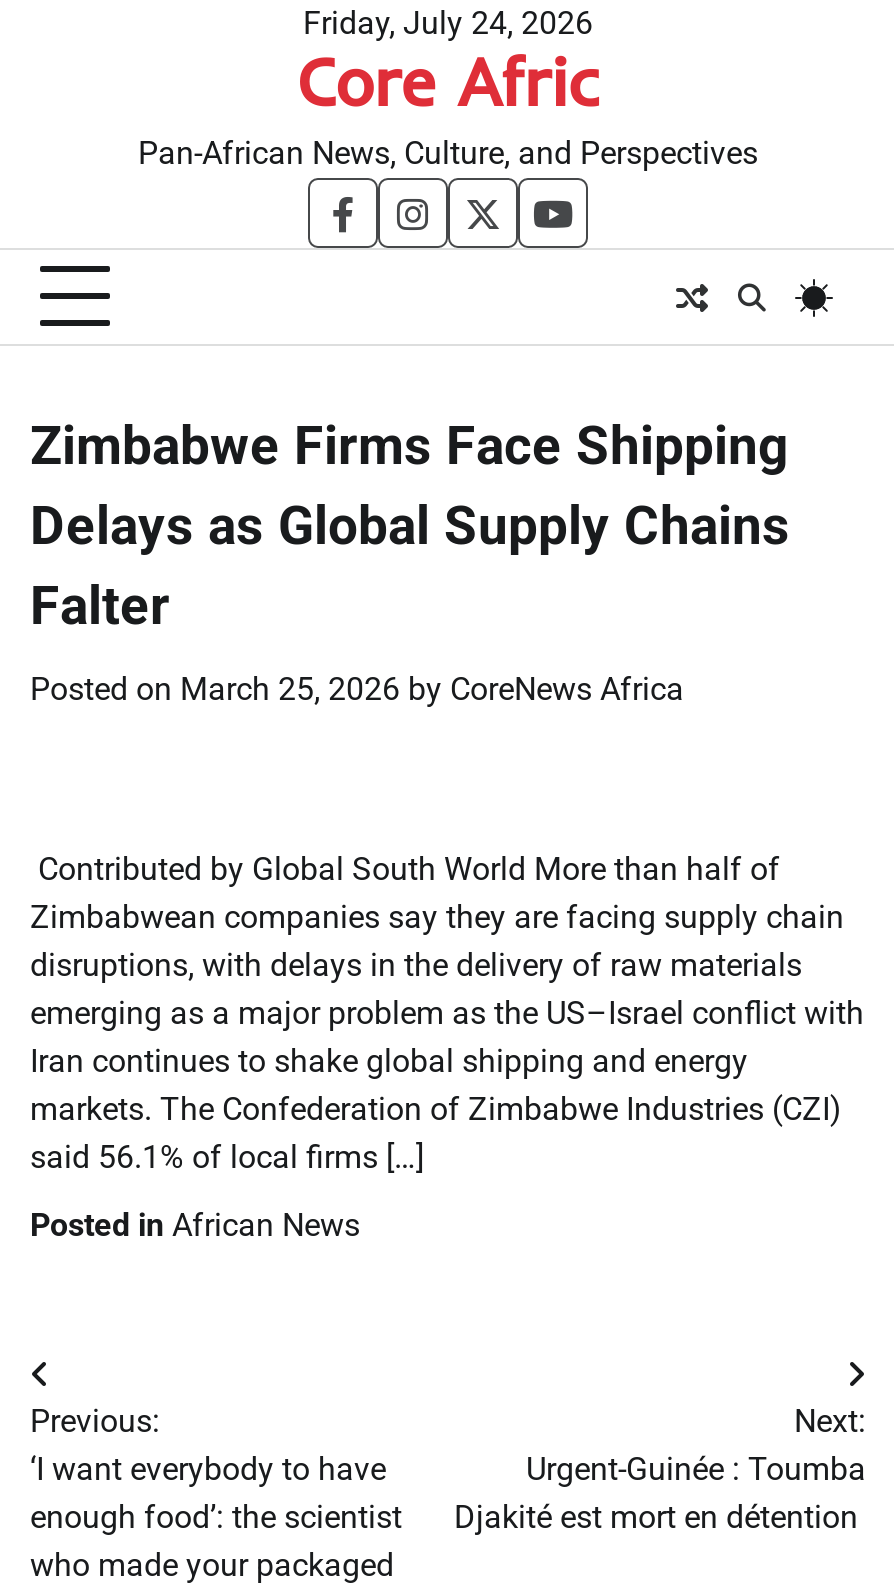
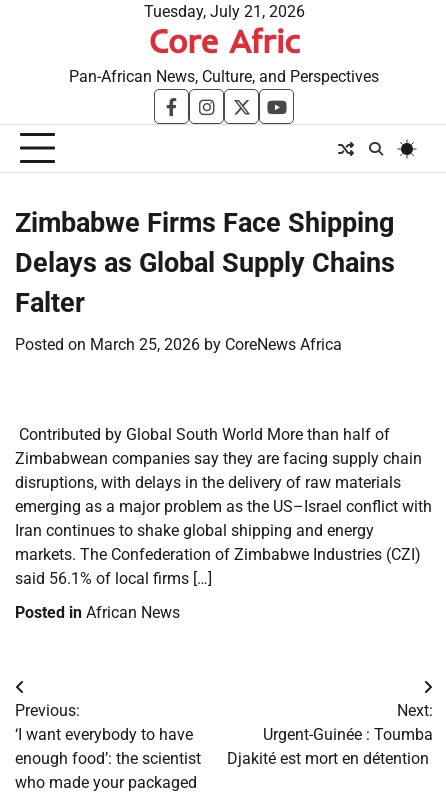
[303,4,593,42] Friday, July 24, 2026 -> [143,2,304,21] Tuesday, July 21, 2026

